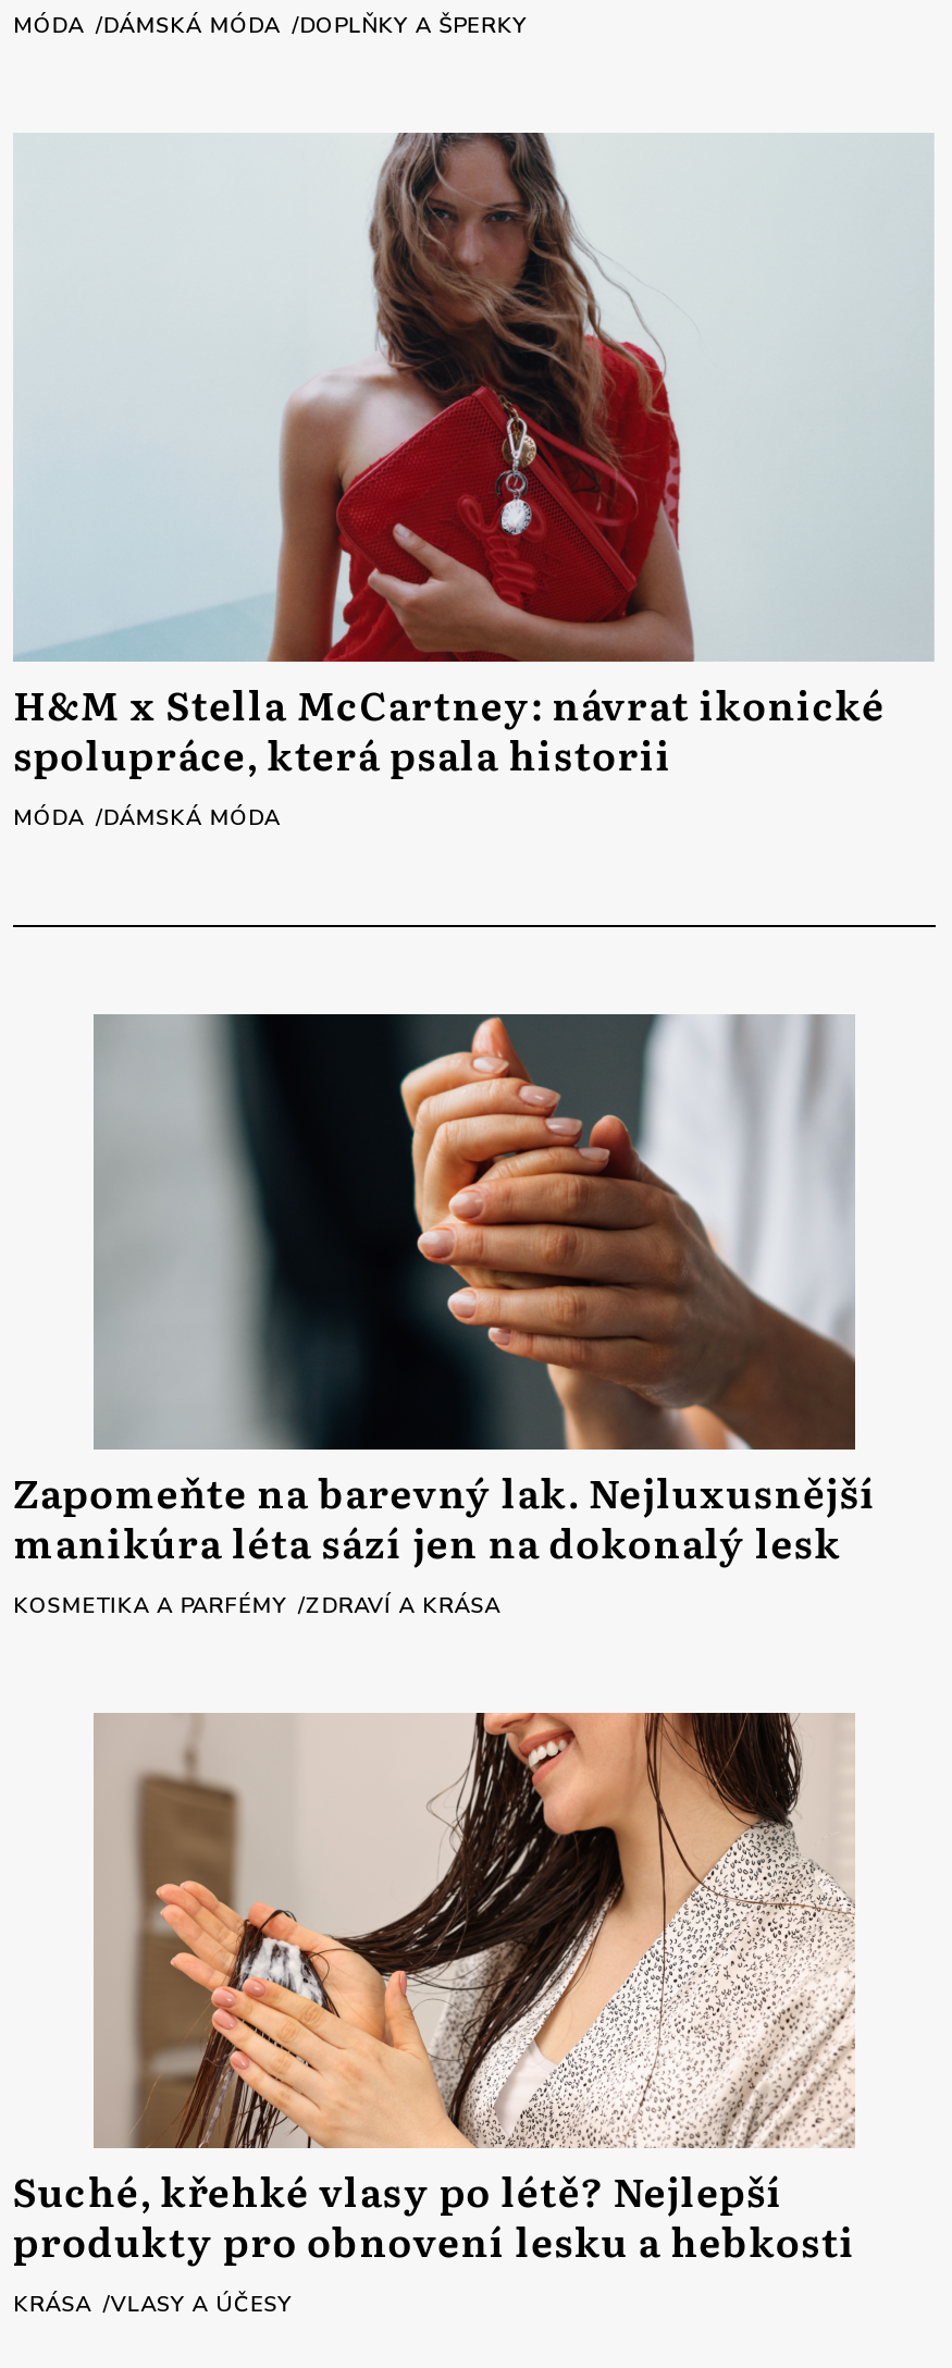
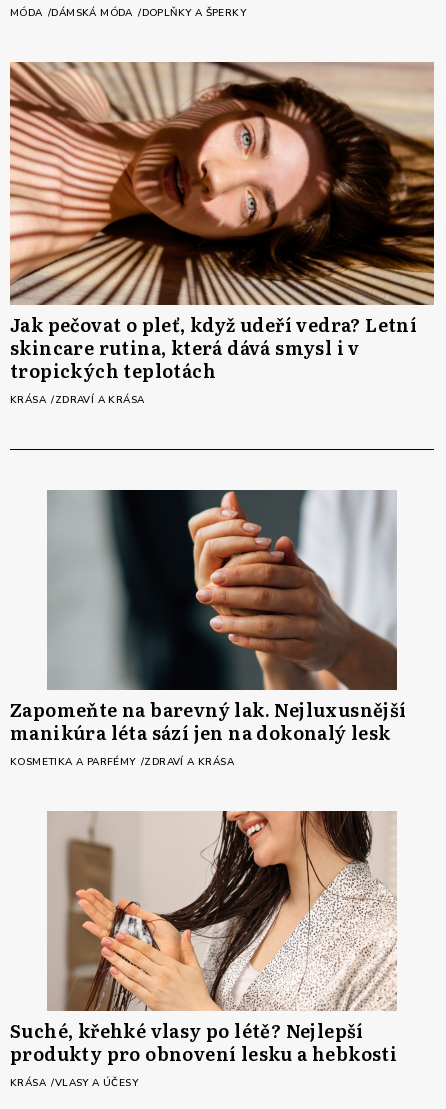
[13,131,936,833] [image] | H&M x Stella McCartney: návrat ikonické | spolupráce, která psala historii | MÓDA DÁMSKÁ MÓDA -> [9,61,435,407] [image] | Jak pečovat o pleť, když udeří vedra? Letní | skincare rutina, která dává smysl i v | tropických teplotách | KRÁSA ZDRAVÍ A KRÁSA

